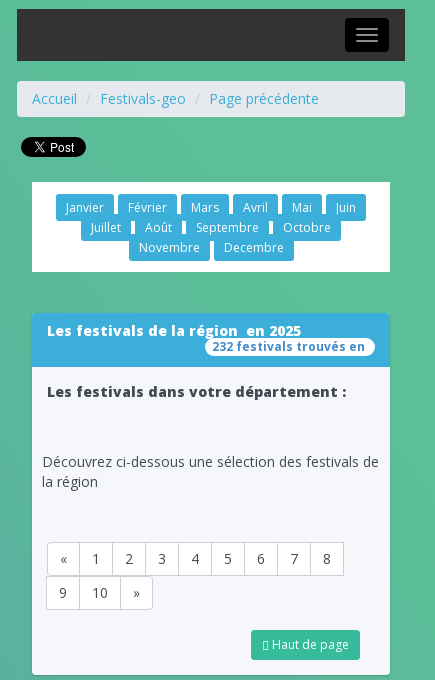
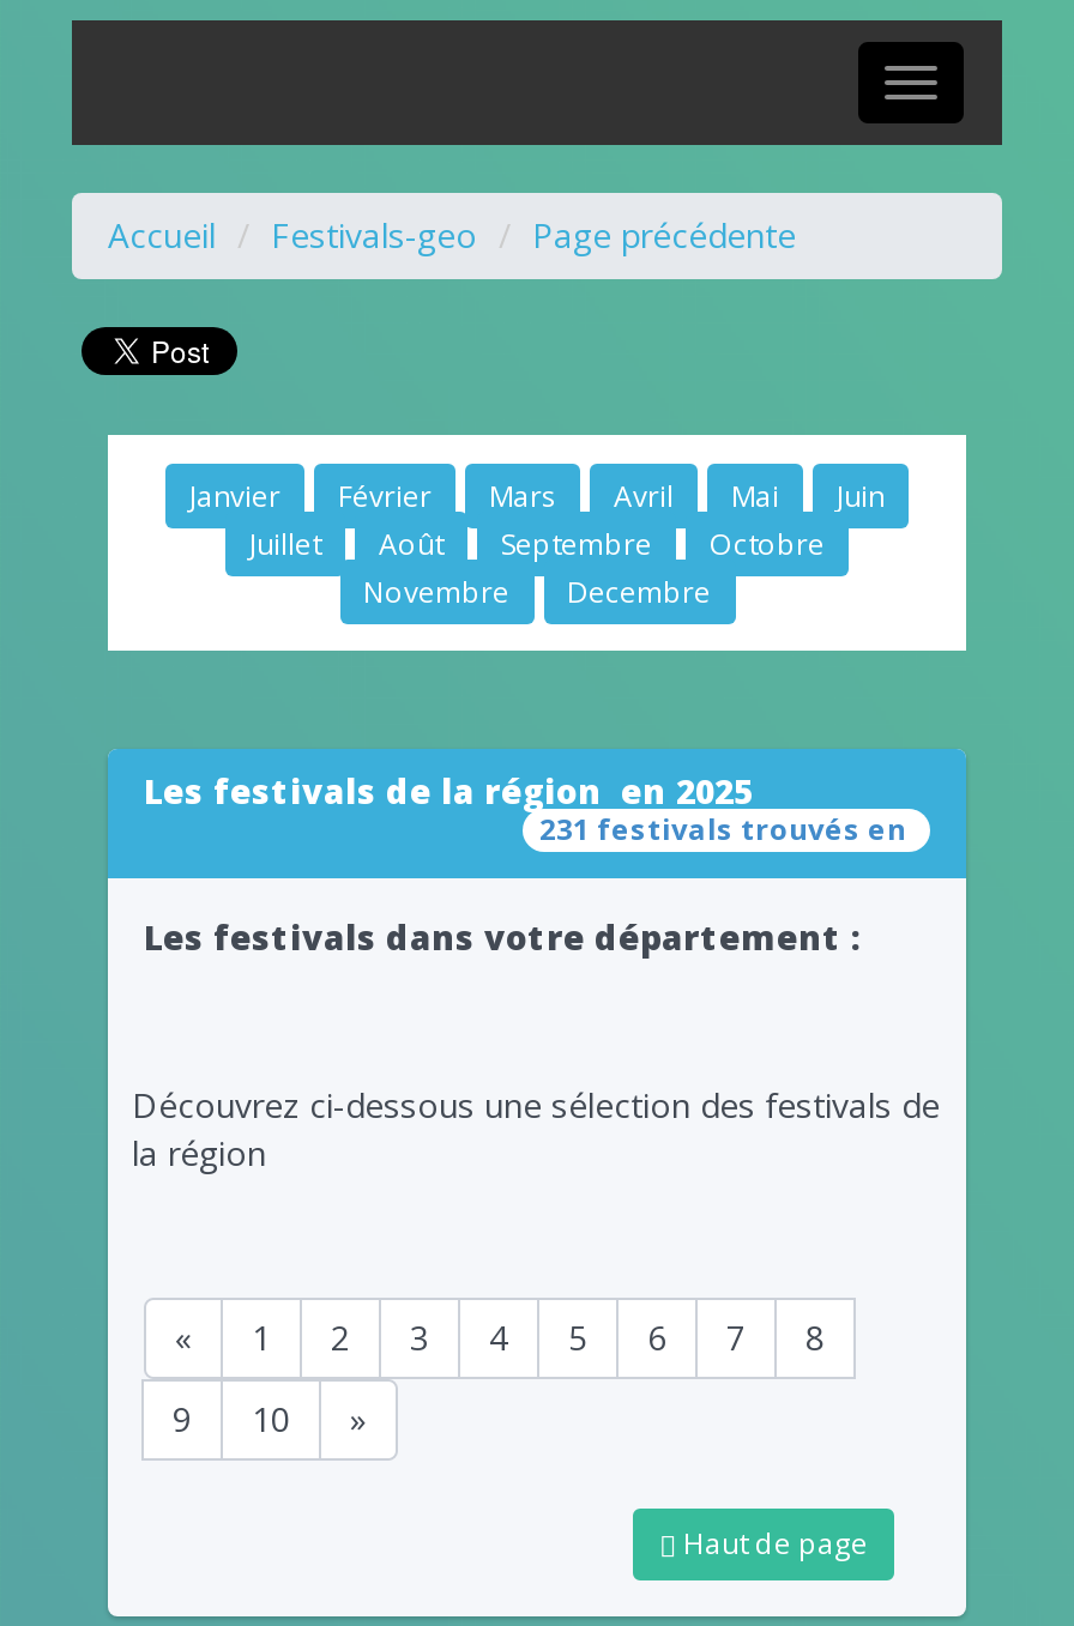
[212,338,368,355] 232 festivals trouvés en -> [539,808,913,849] 231 festivals trouvés en

